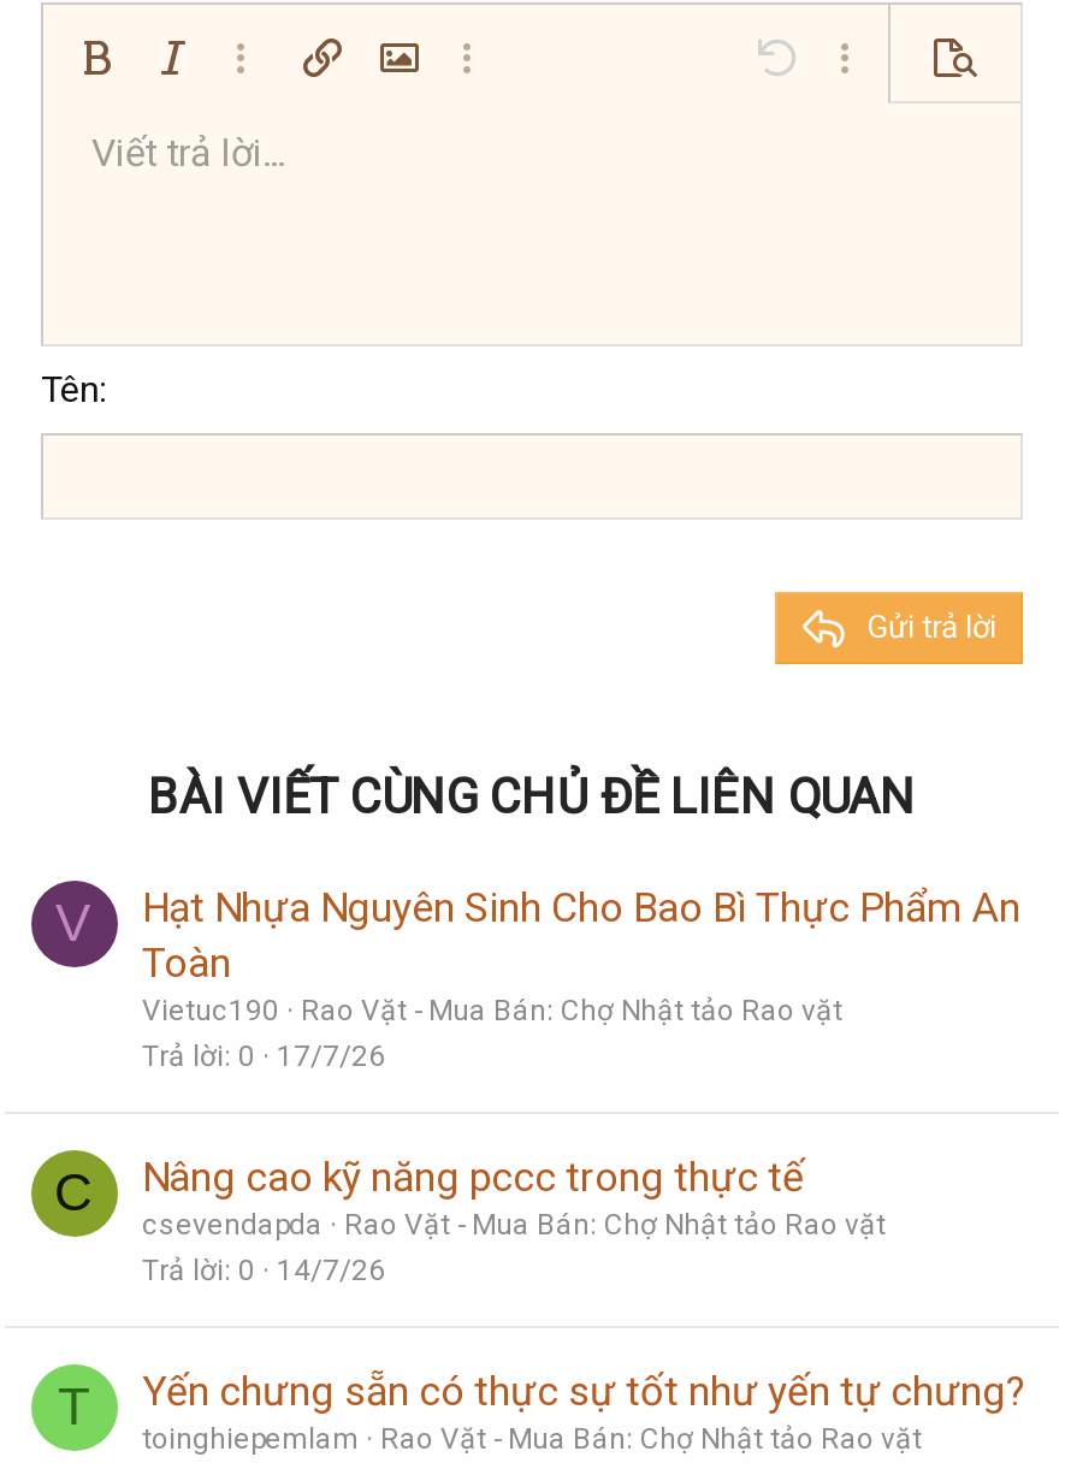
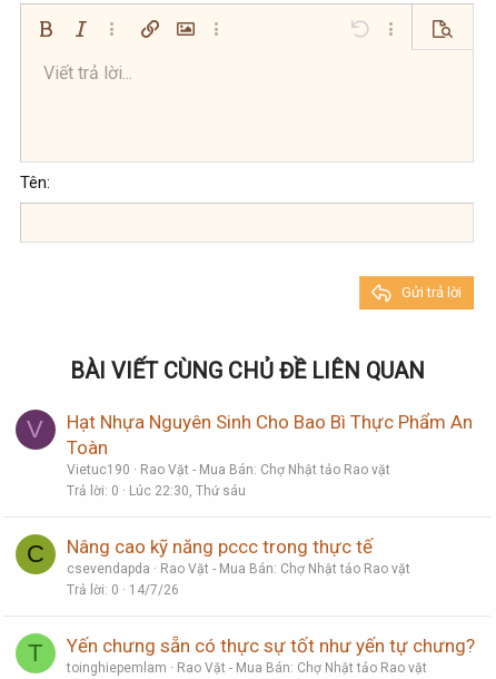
[142,1039,385,1073] Trả lời 0 17/7/26 -> [67,483,246,499] Trả lời 0 Lúc 22:30, Thứ sáu

